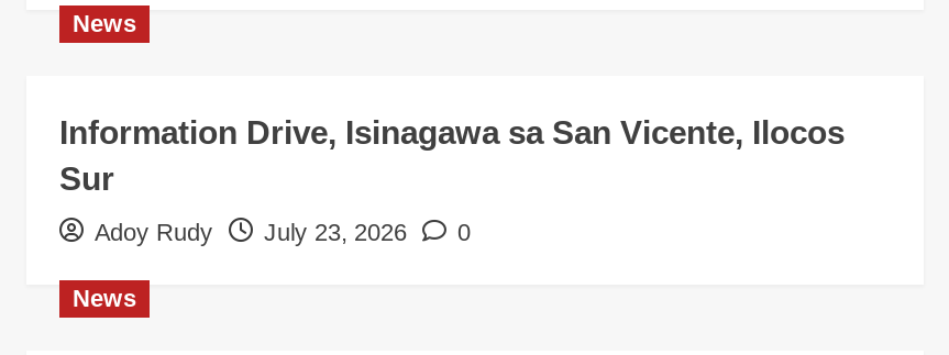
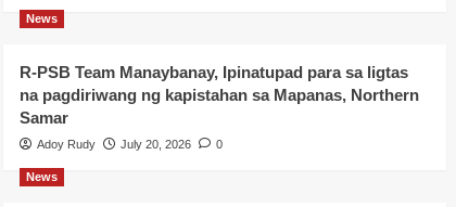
[59,113,845,197] Information Drive, Isinagawa sa San Vicente, Ilocos | Sur -> [20,63,419,127] R-PSB Team Manaybanay, Ipinatupad para sa ligtas | na pagdiriwang ng kapistahan sa Mapanas, Northern | Samar
[95,219,471,245] Adoy Rudy July 23, 2026 0 -> [37,138,223,151] Adoy Rudy July 20, 2026 0

